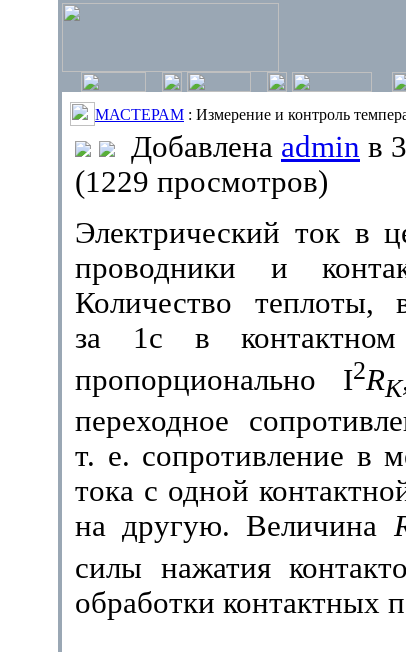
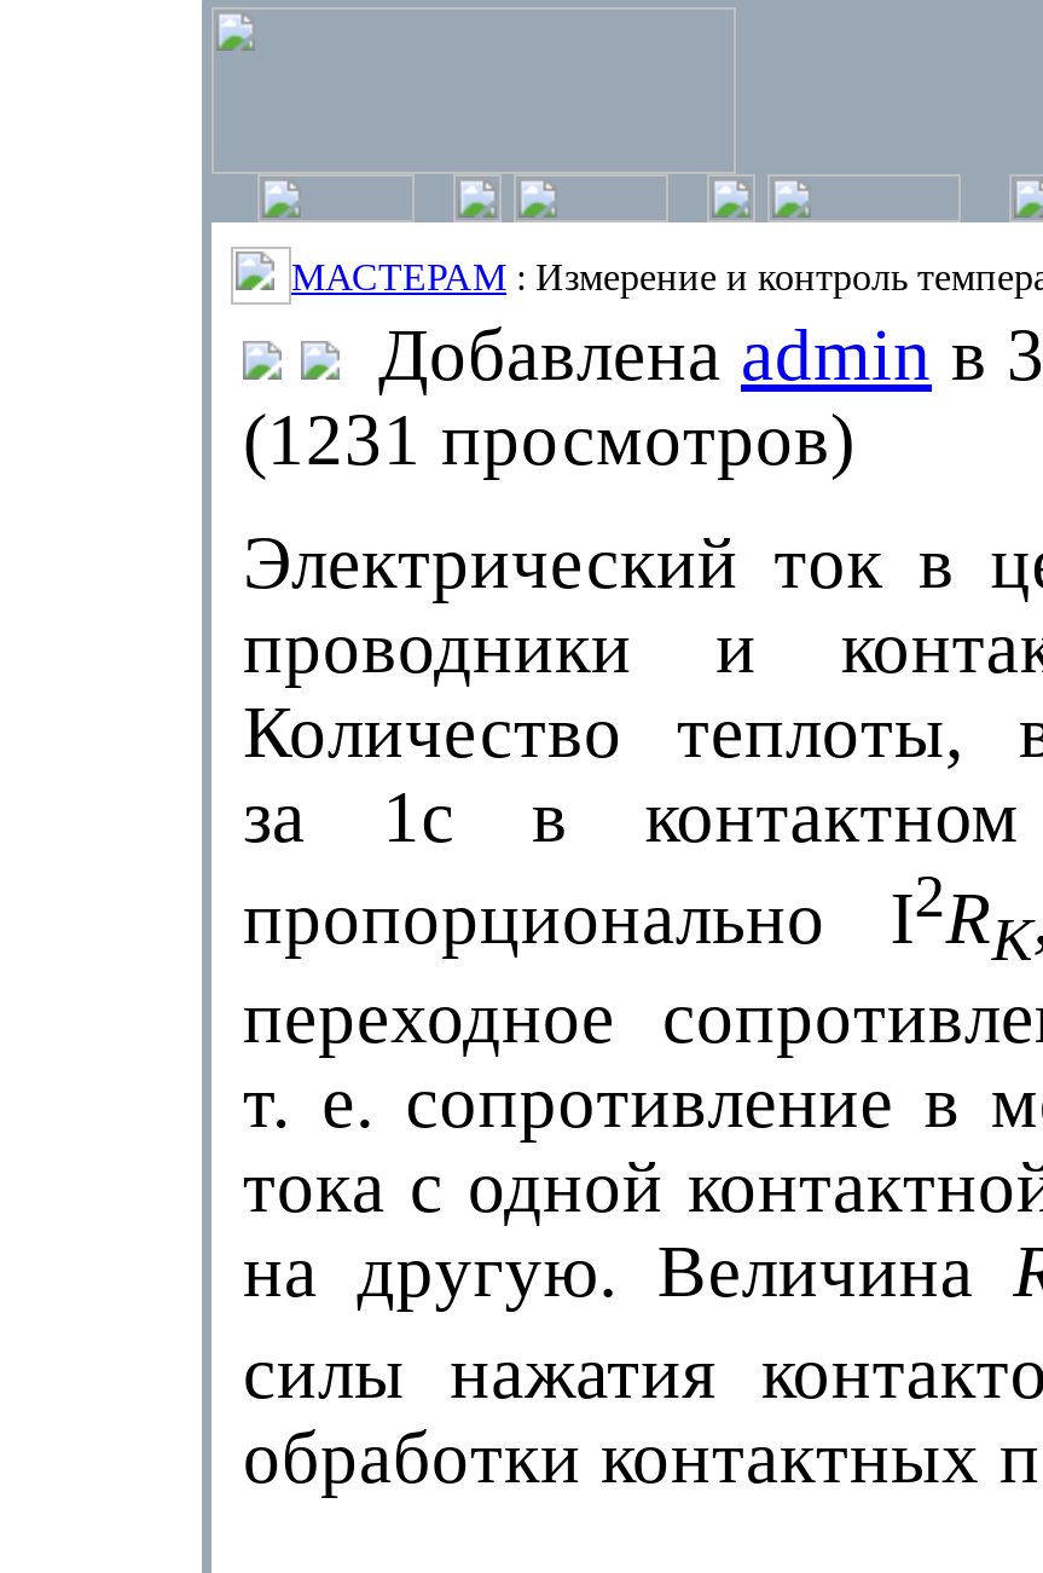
[75,165,328,199] (1229 просмотров) -> [243,399,854,481] (1231 просмотров)

